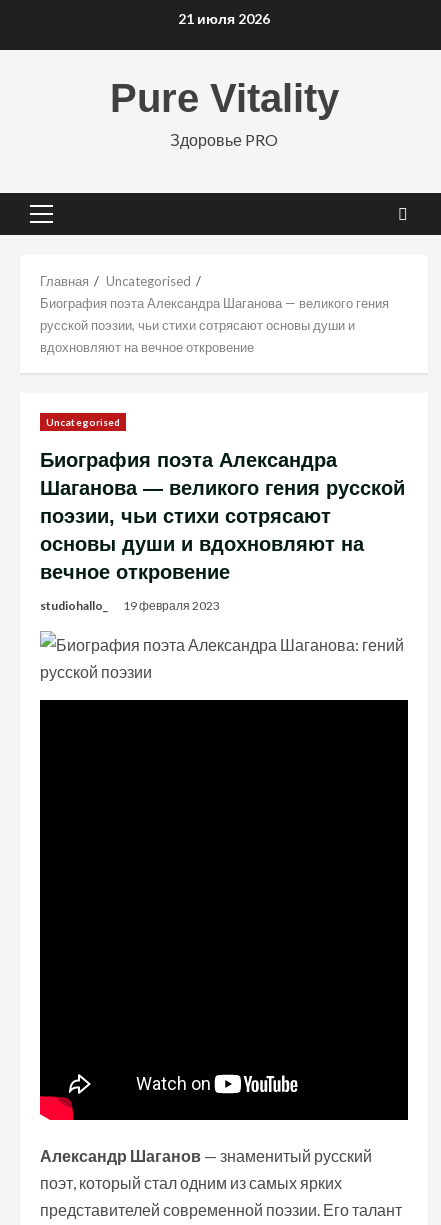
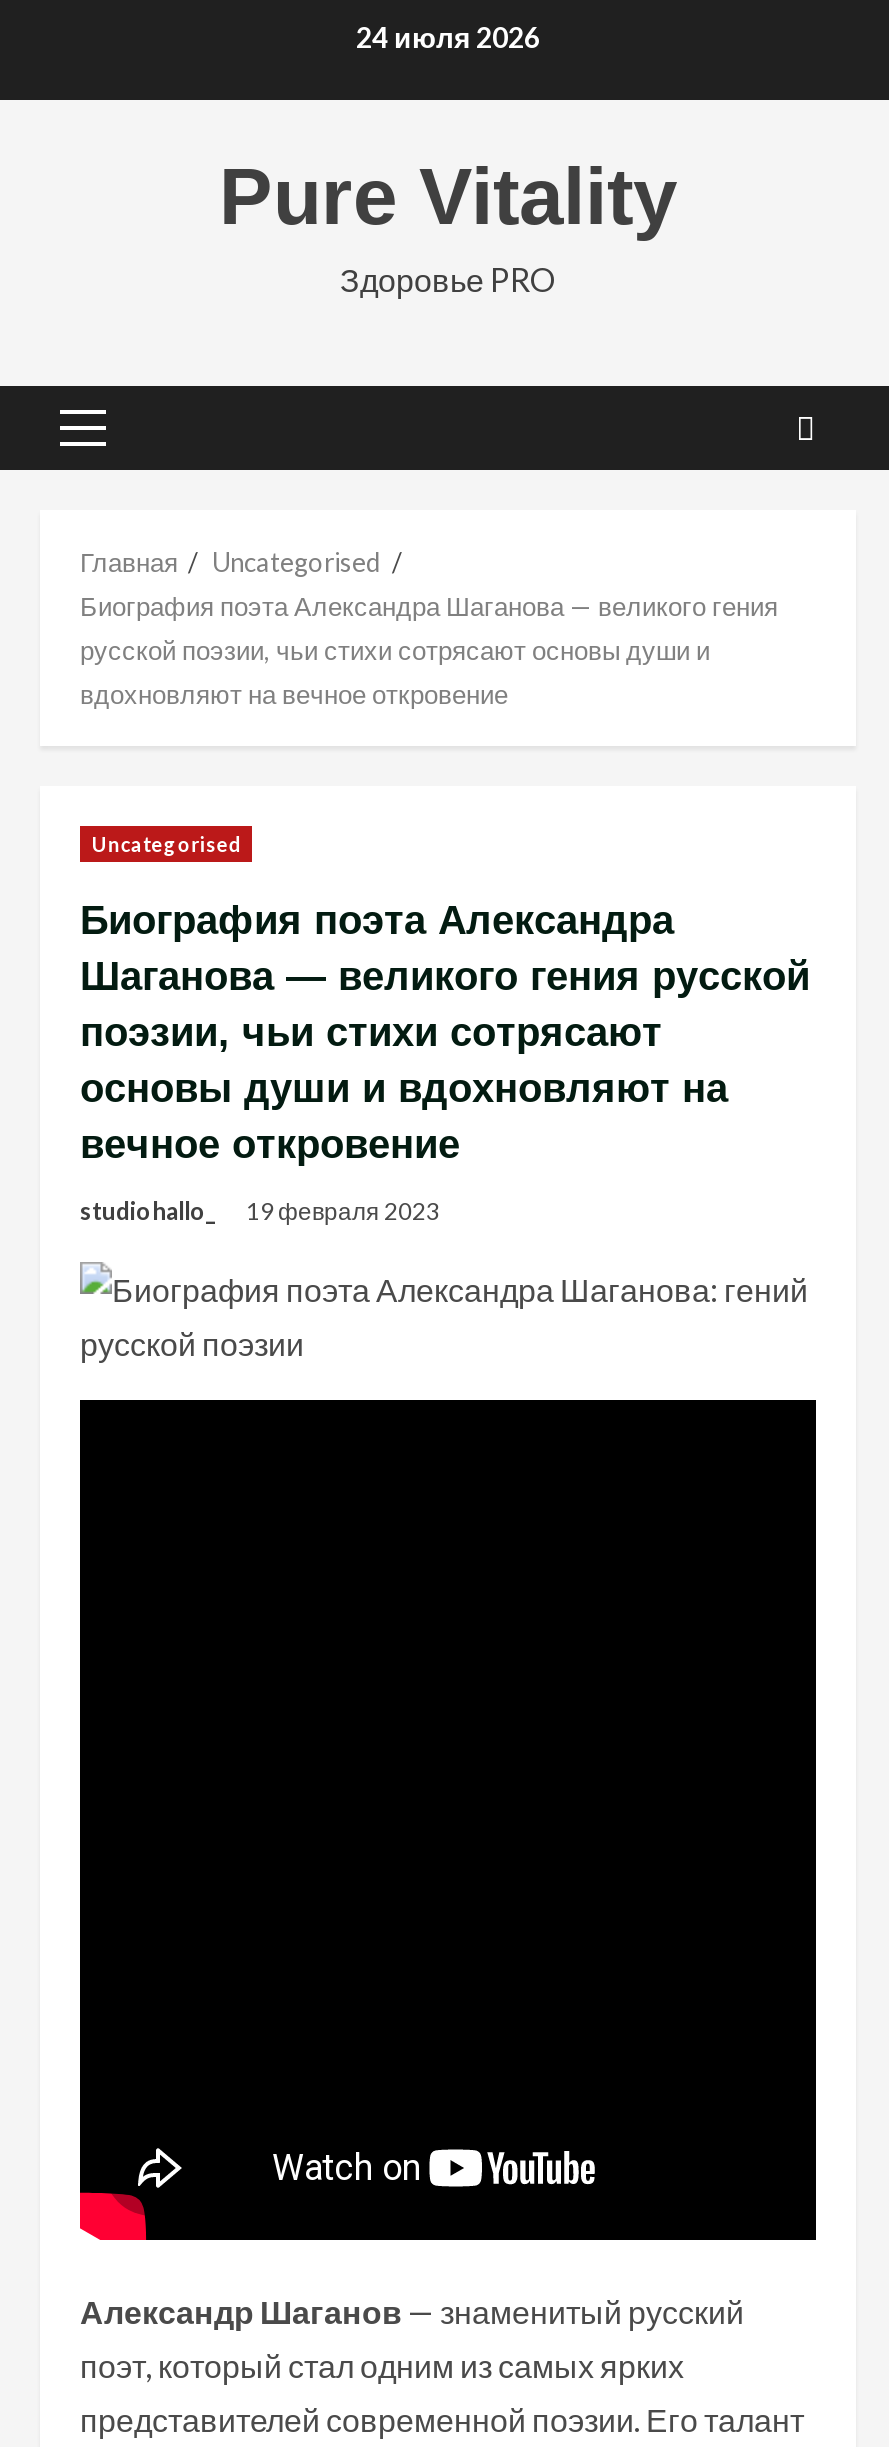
[178,9,270,26] 21 июля 2026 -> [356,19,540,53] 24 июля 2026

